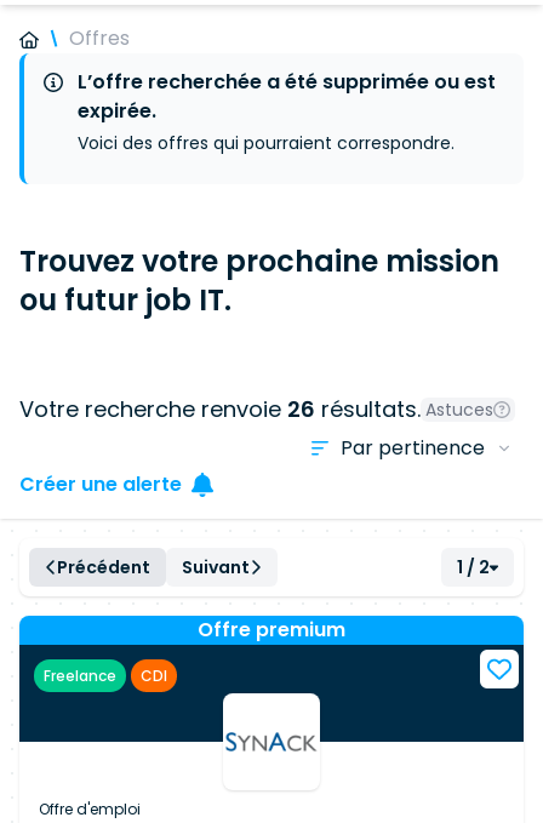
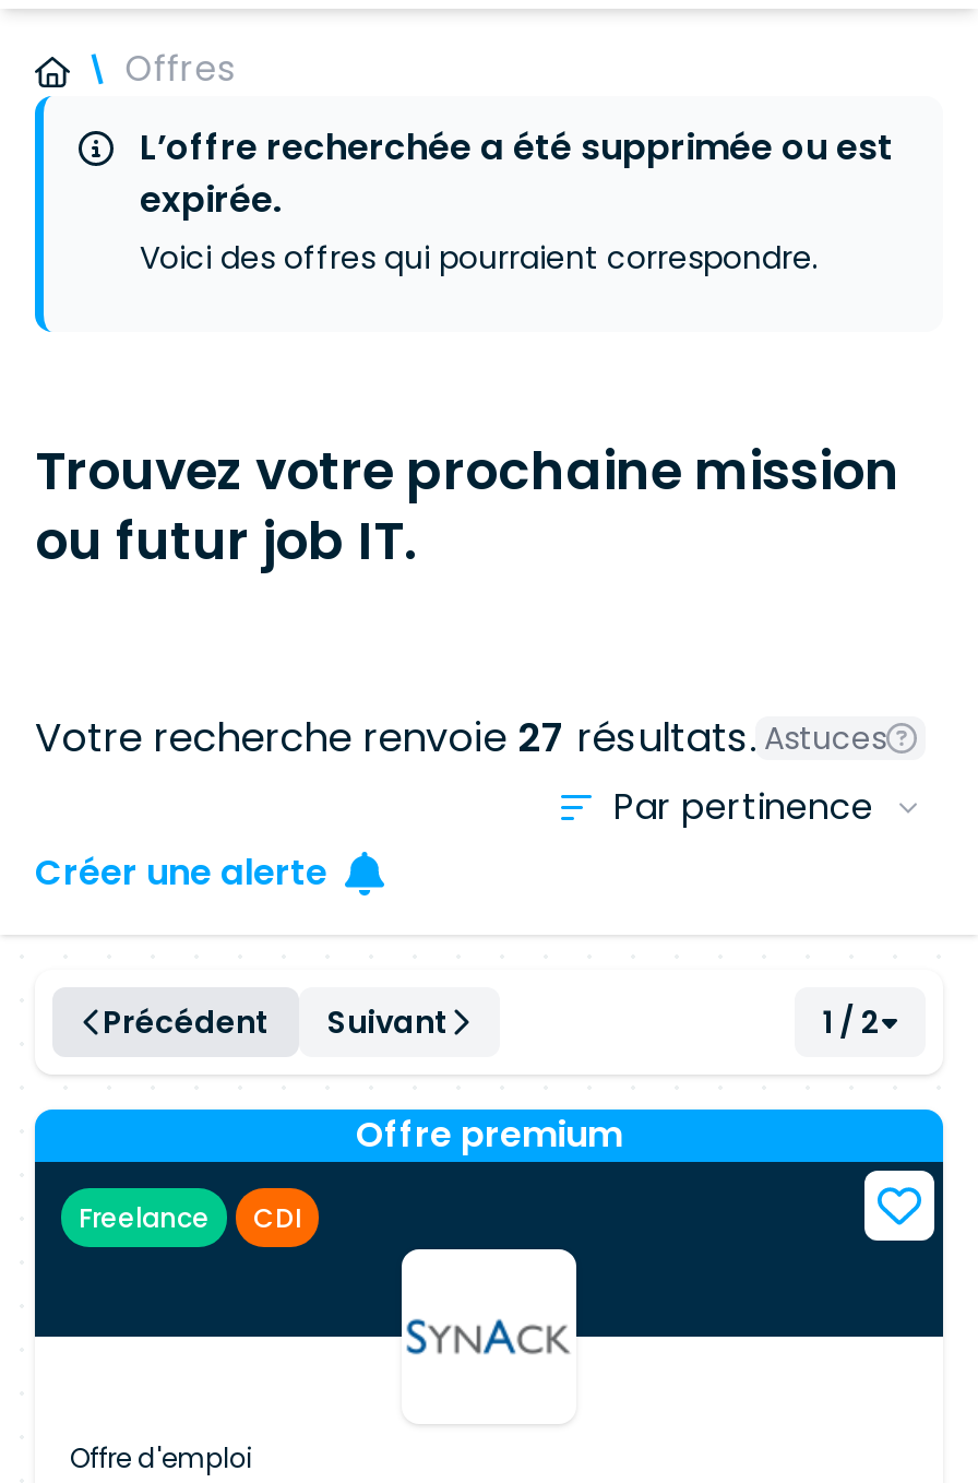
[19,394,493,424] Votre recherche renvoie 26 résultats. Astuces -> [35,710,886,764] Votre recherche renvoie 27 résultats. Astuces

